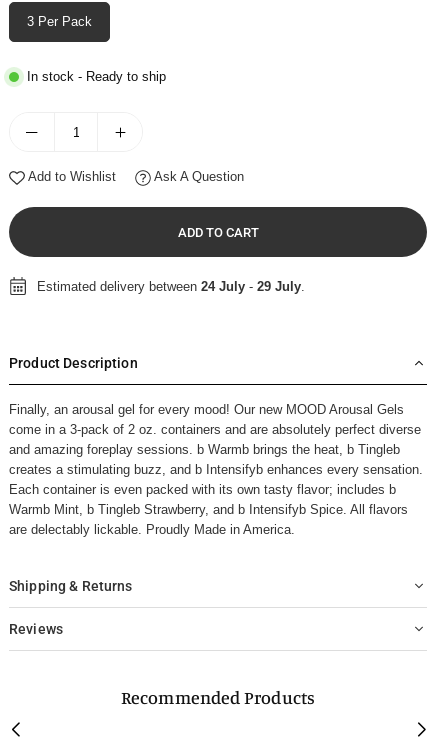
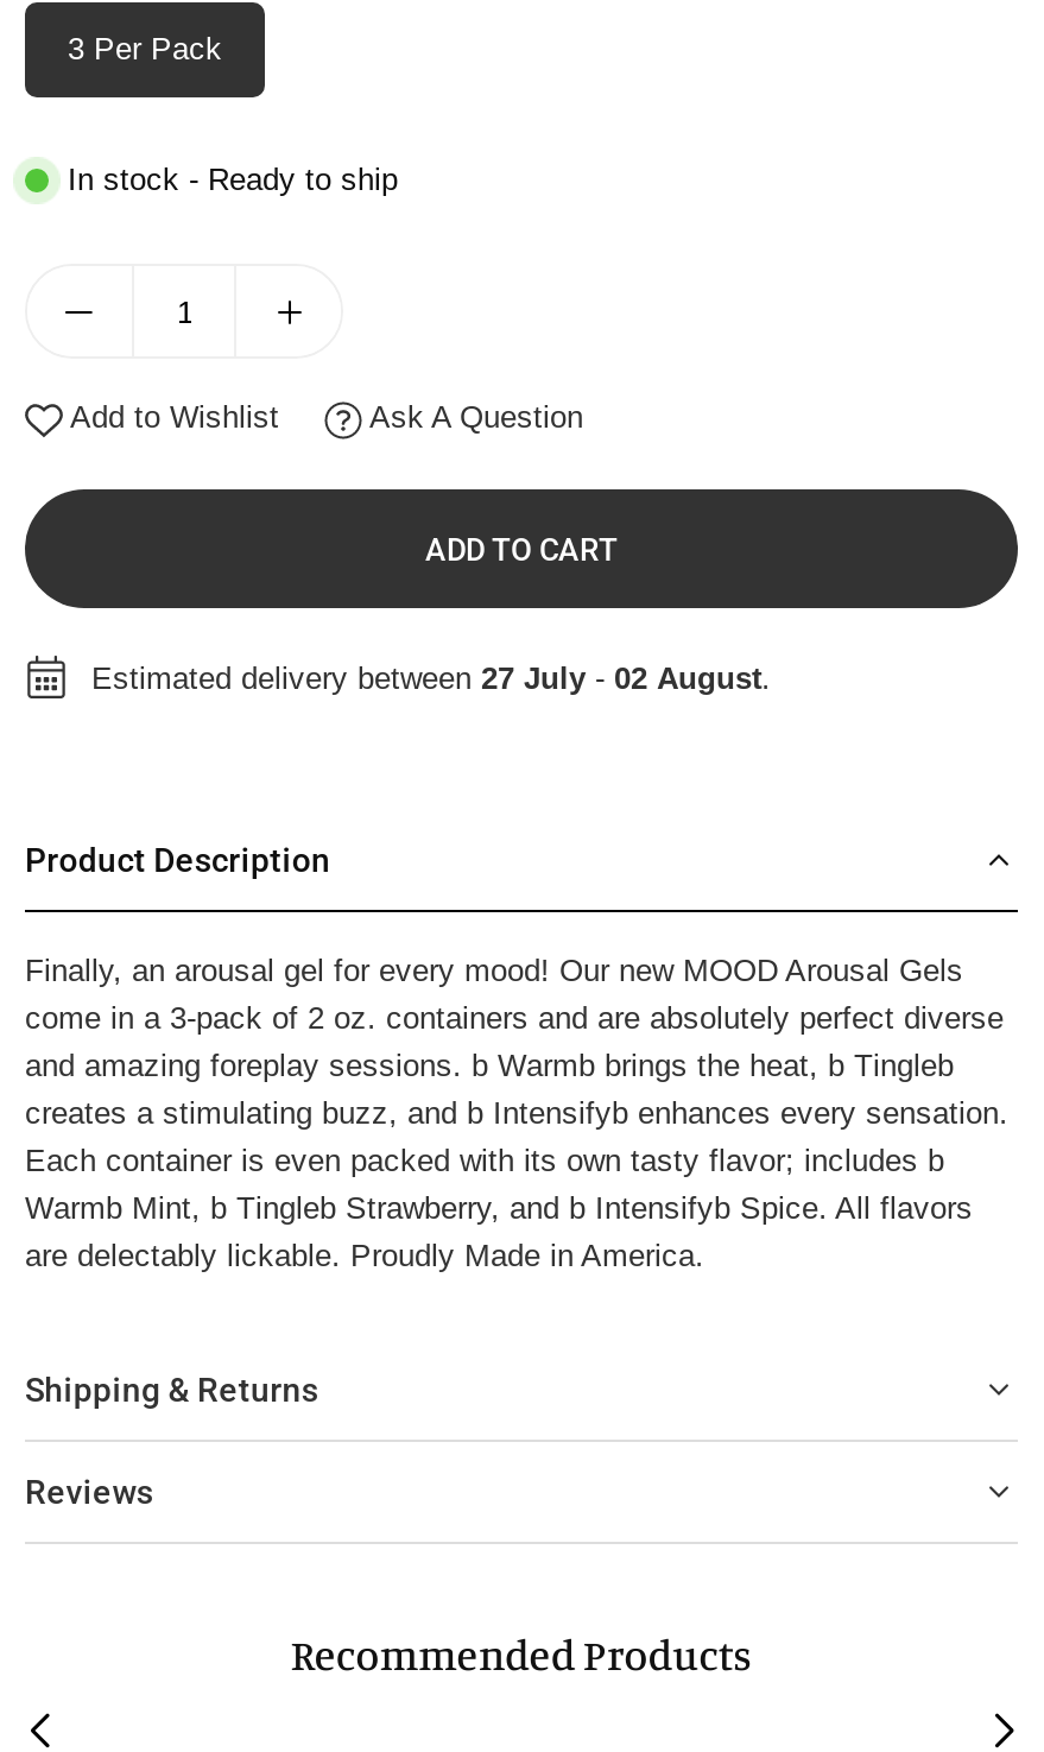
[37,279,305,294] Estimated delivery between 24 July - 29 July. -> [91,662,771,697] Estimated delivery between 27 July - 02 August.

